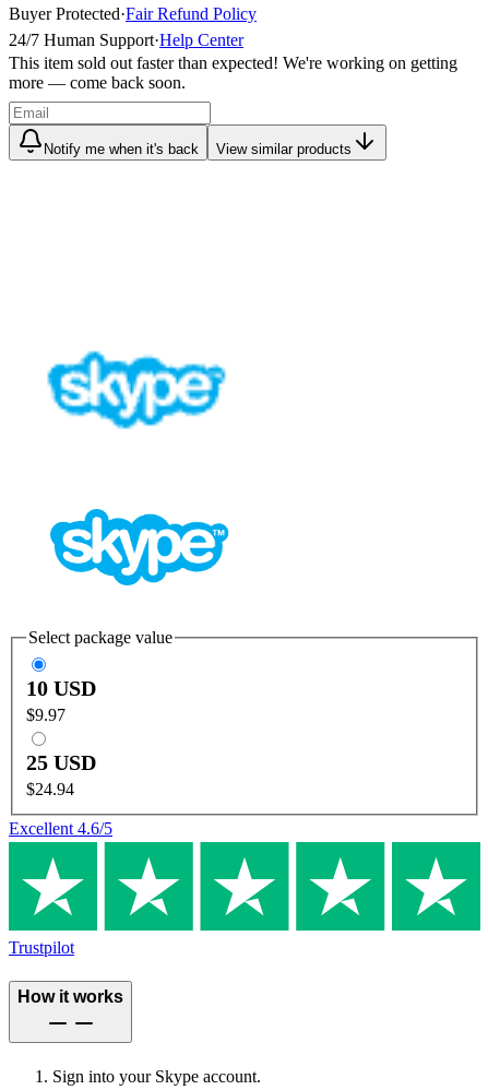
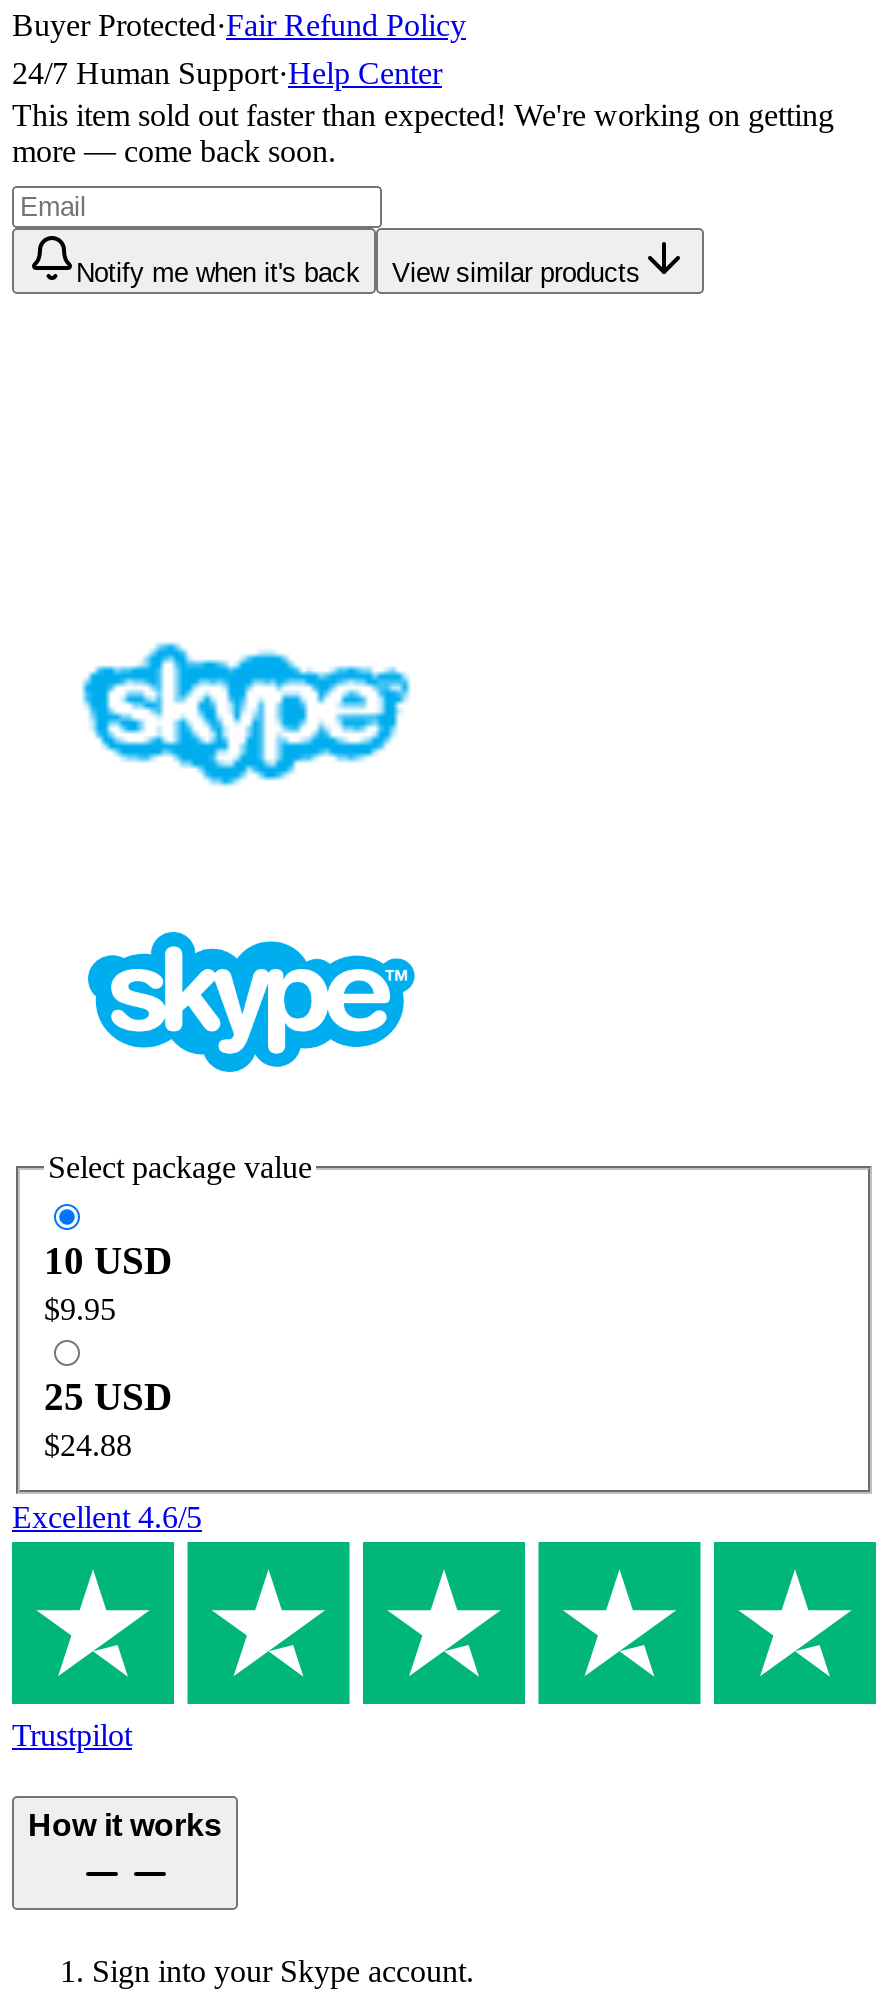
[26,705,66,724] $9.97 -> [44,1291,116,1325] $9.95
[26,779,74,798] $24.94 -> [44,1427,132,1461] $24.88

